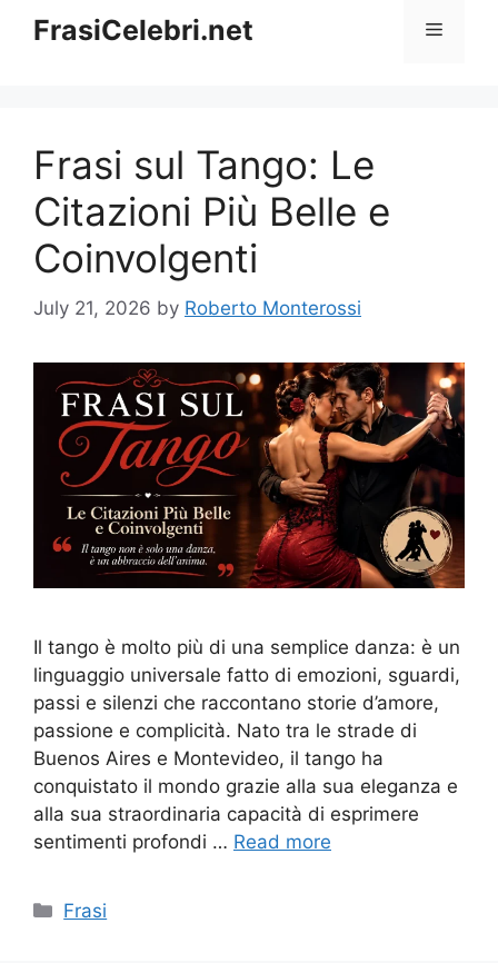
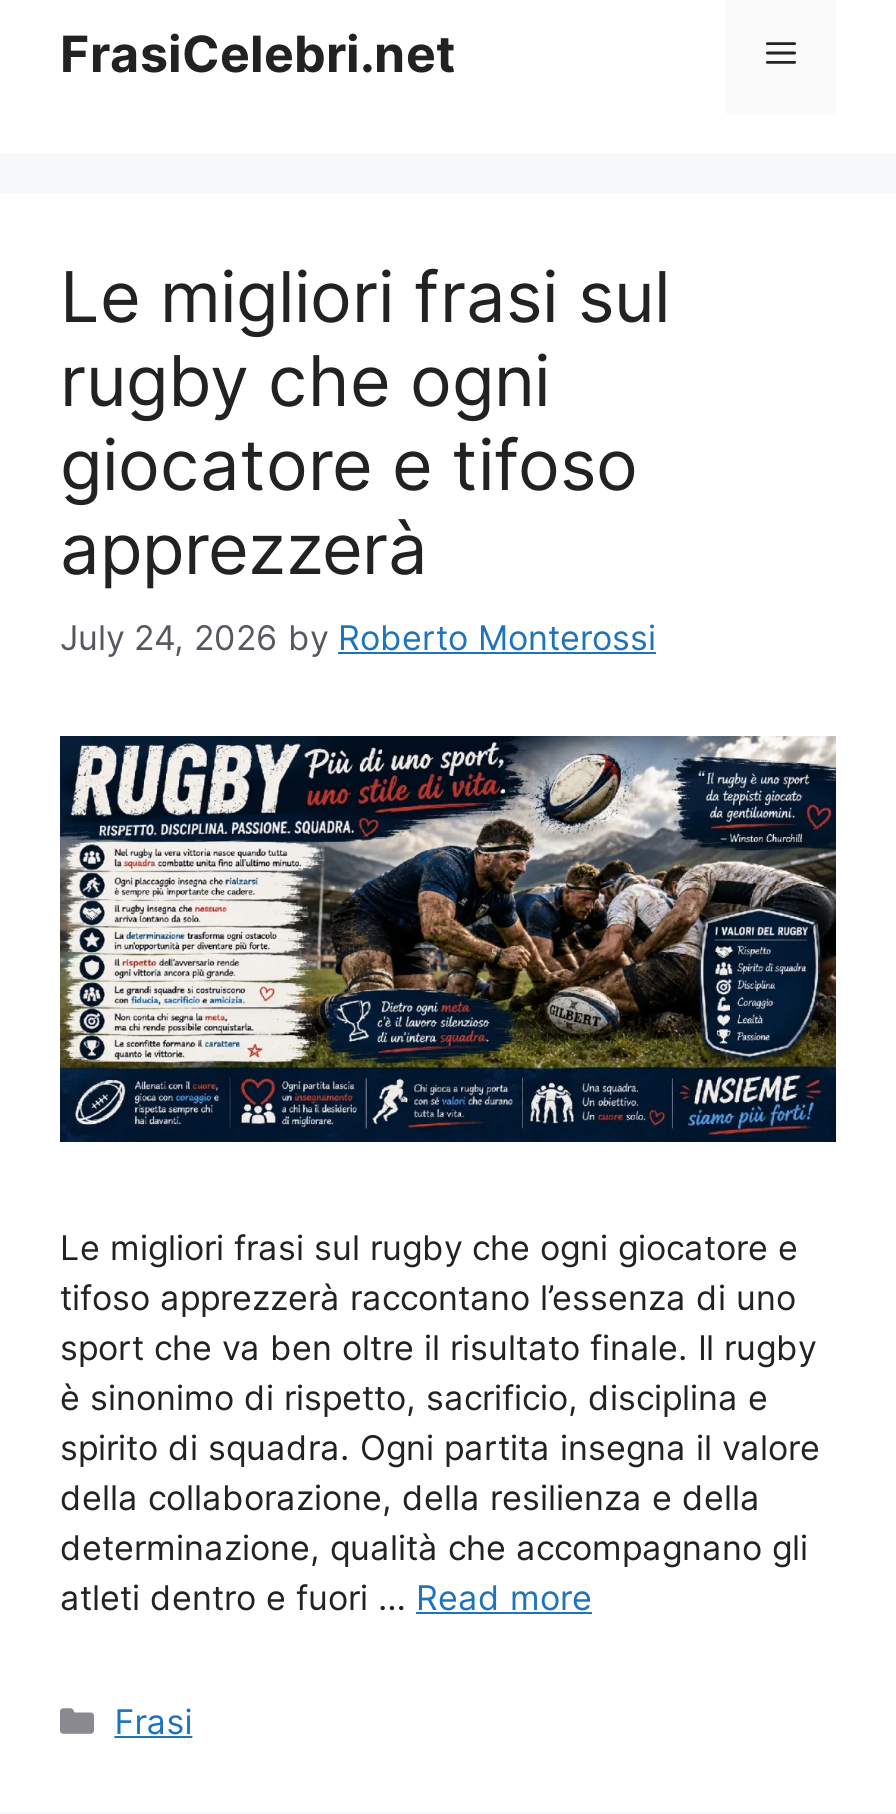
[33,141,390,319] Frasi sul Tango: Le | Citazioni Più Belle e | Coinvolgenti | July 21, 2026 by Roberto Monterossi -> [60,254,670,657] Le migliori frasi sul | rugby che ogni | giocatore e tifoso | apprezzerà | July 24, 2026 by Roberto Monterossi
[33,361,466,589] [image] -> [58,734,838,1130] [image]
[33,636,460,853] Il tango è molto più di una semplice danza: è un | linguaggio universale fatto di emozioni, sguardi, | passi e silenzi che raccontano storie d’amore, | passione e complicità. Nato tra le strade di | Buenos Aires e Montevideo, il tango ha | conquistato il mondo grazie alla sua eleganza e | alla sua straordinaria capacità di esprimere | sentimenti profondi … Read more -> [60,1229,820,1619] Le migliori frasi sul rugby che ogni giocatore e | tifoso apprezzerà raccontano l’essenza di uno | sport che va ben oltre il risultato finale. Il rugby | è sinonimo di rispetto, sacrificio, disciplina e | spirito di squadra. Ogni partita insegna il valore | della collaborazione, della resilienza e della | determinazione, qualità che accompagnano gli | atleti dentro e fuori … Read more

